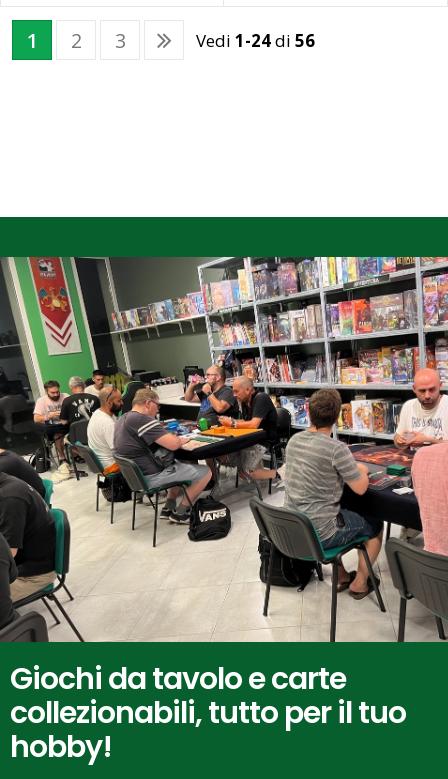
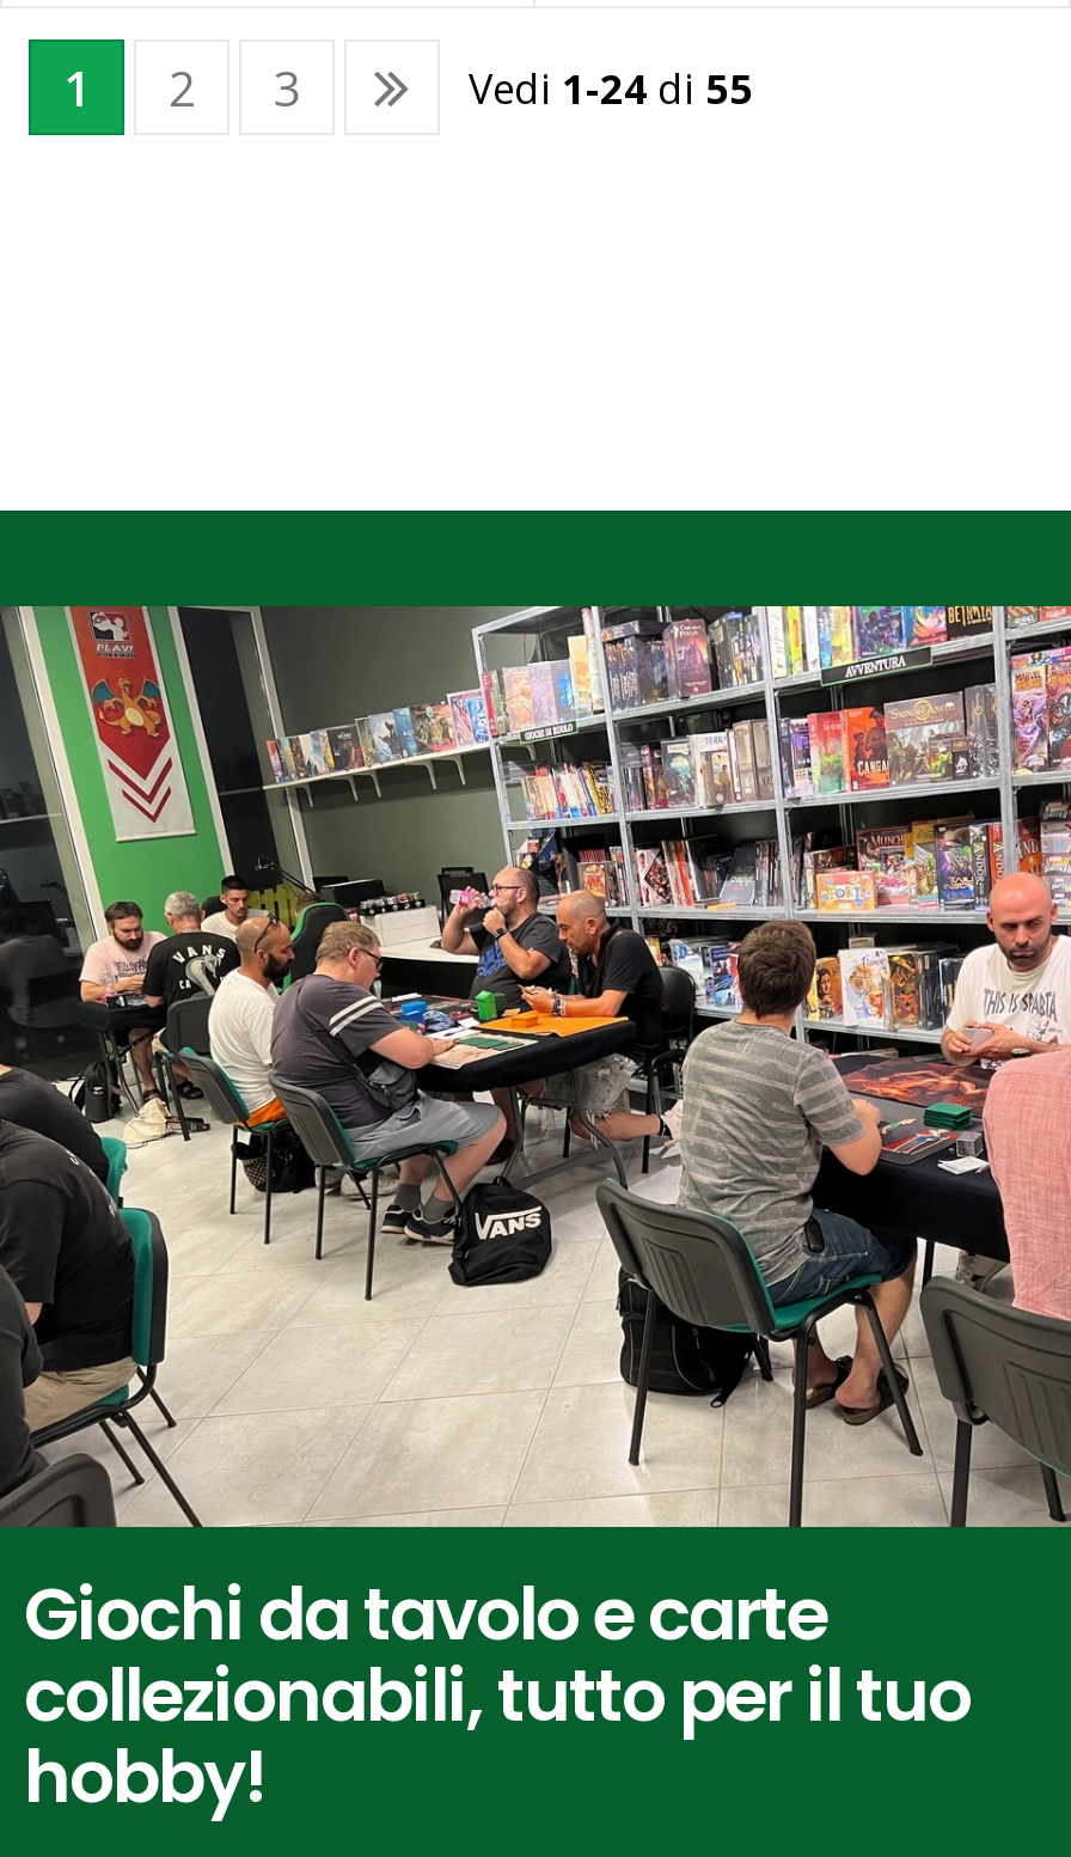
[196,29,315,52] Vedi 1-24 di 56 -> [469,61,753,116] Vedi 1-24 di 55

